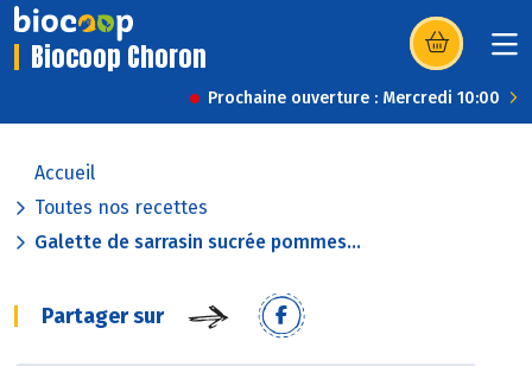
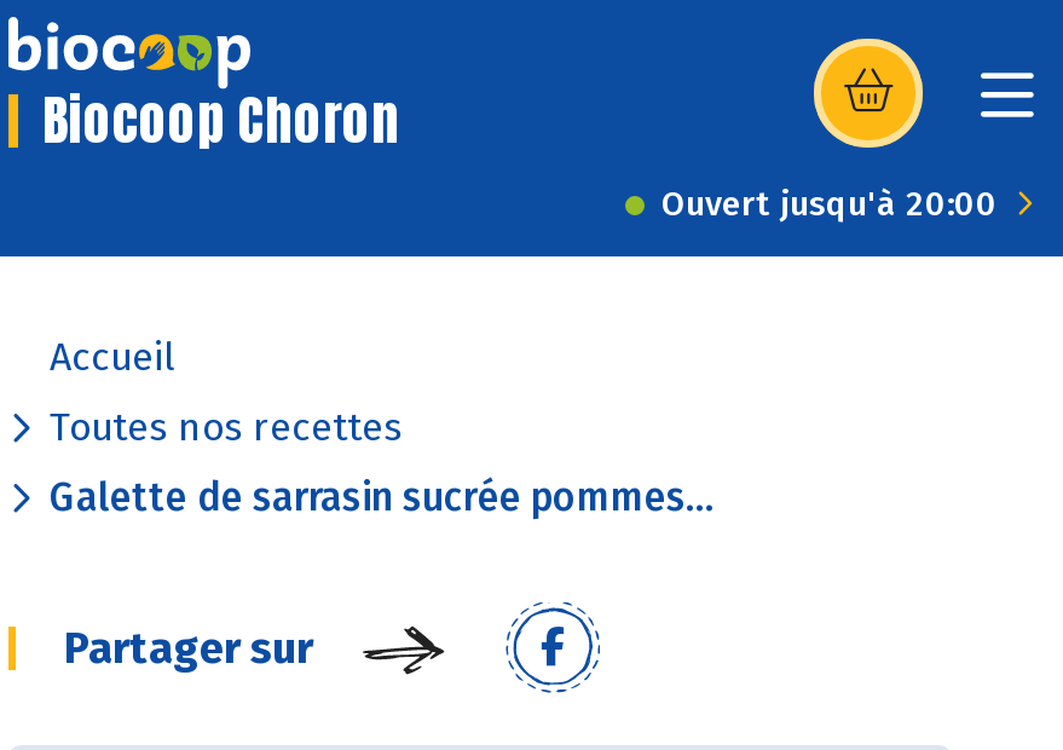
[208,88,500,108] Prochaine ouverture : Mercredi 10:00 -> [662,184,998,225] Ouvert jusqu'à 20:00

